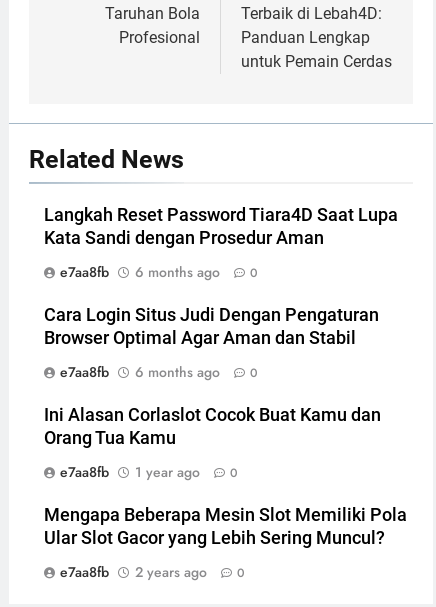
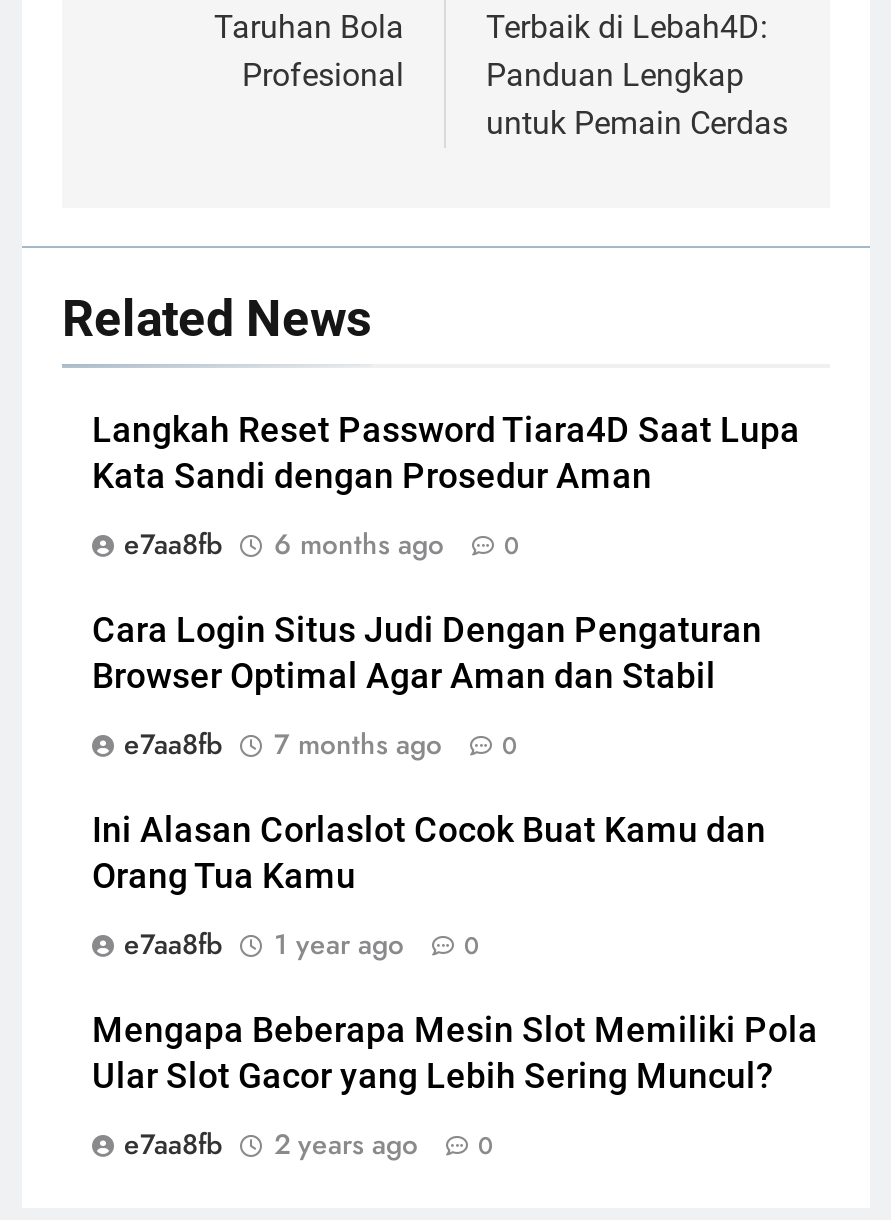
[60,361,258,381] e7aa8fb 6 months ago 0 -> [124,723,518,763] e7aa8fb 7 months ago 0

